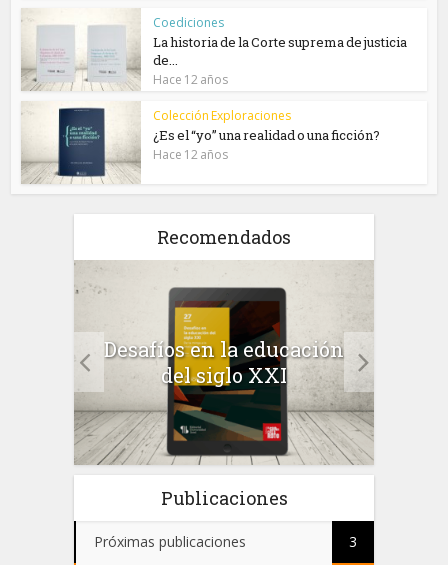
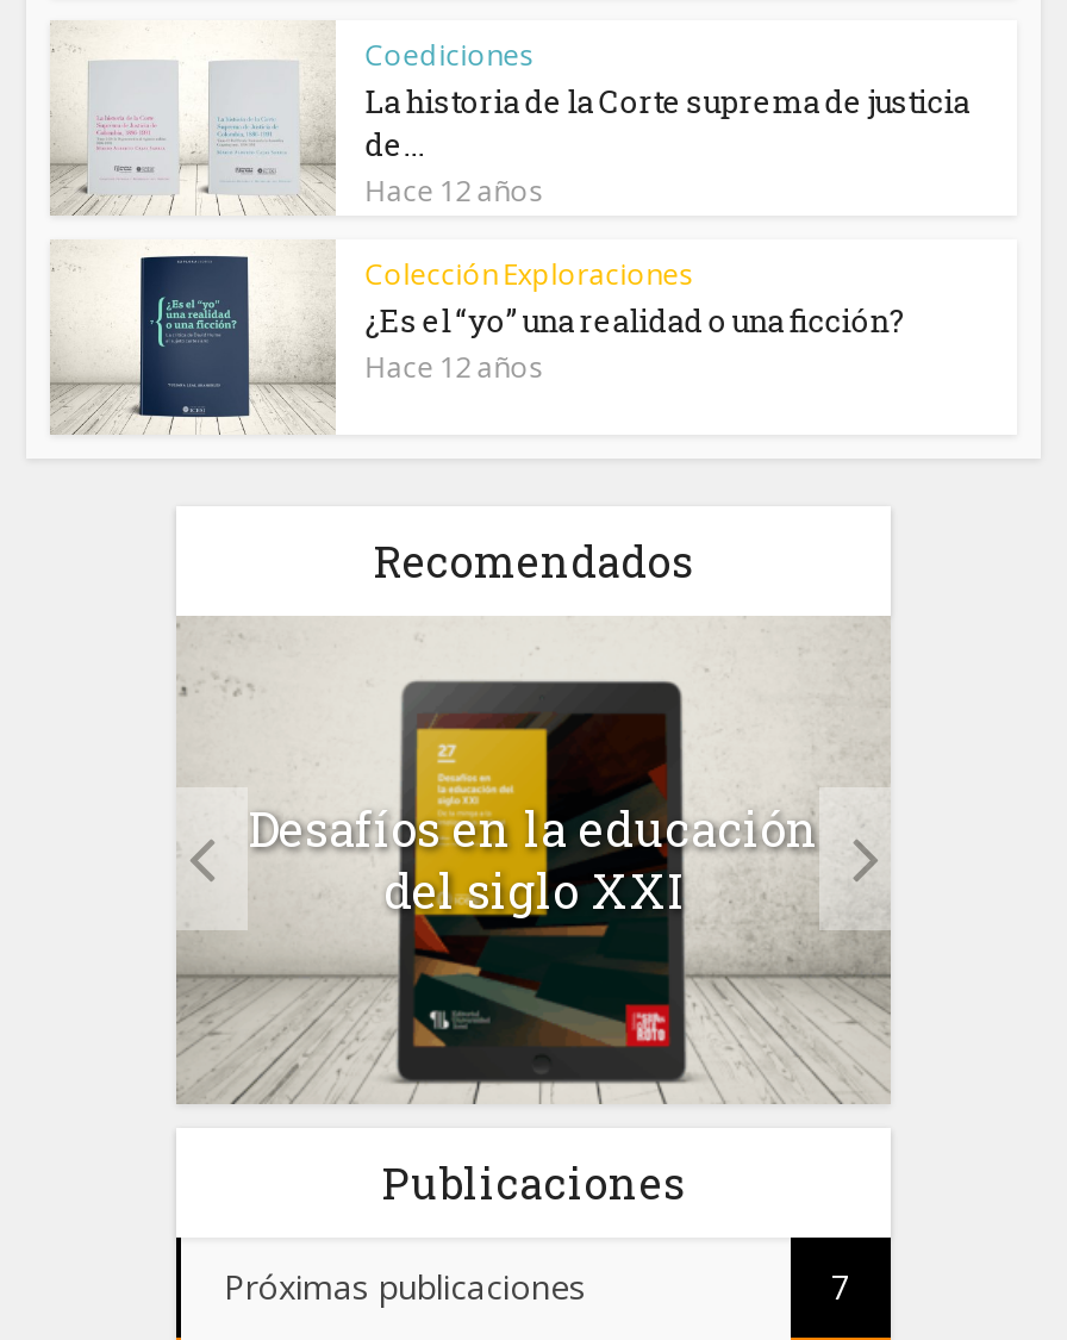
[349,532,357,551] 3 -> [831,1264,850,1309] 7

